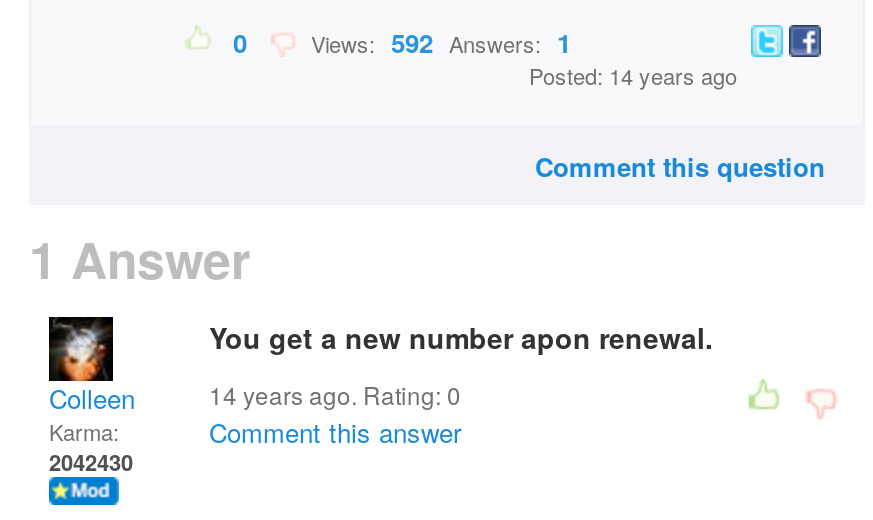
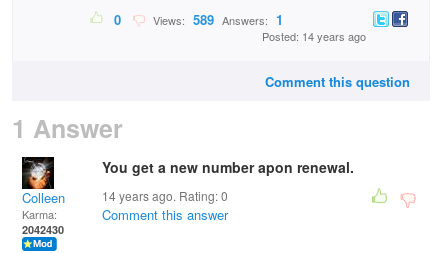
[299,23,571,61] Views: 592 Answers: 1 -> [147,10,283,29] Views: 589 Answers: 1

